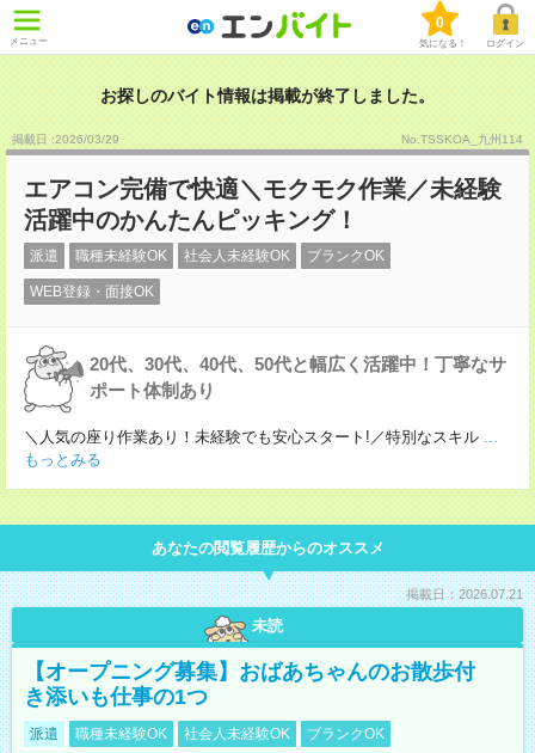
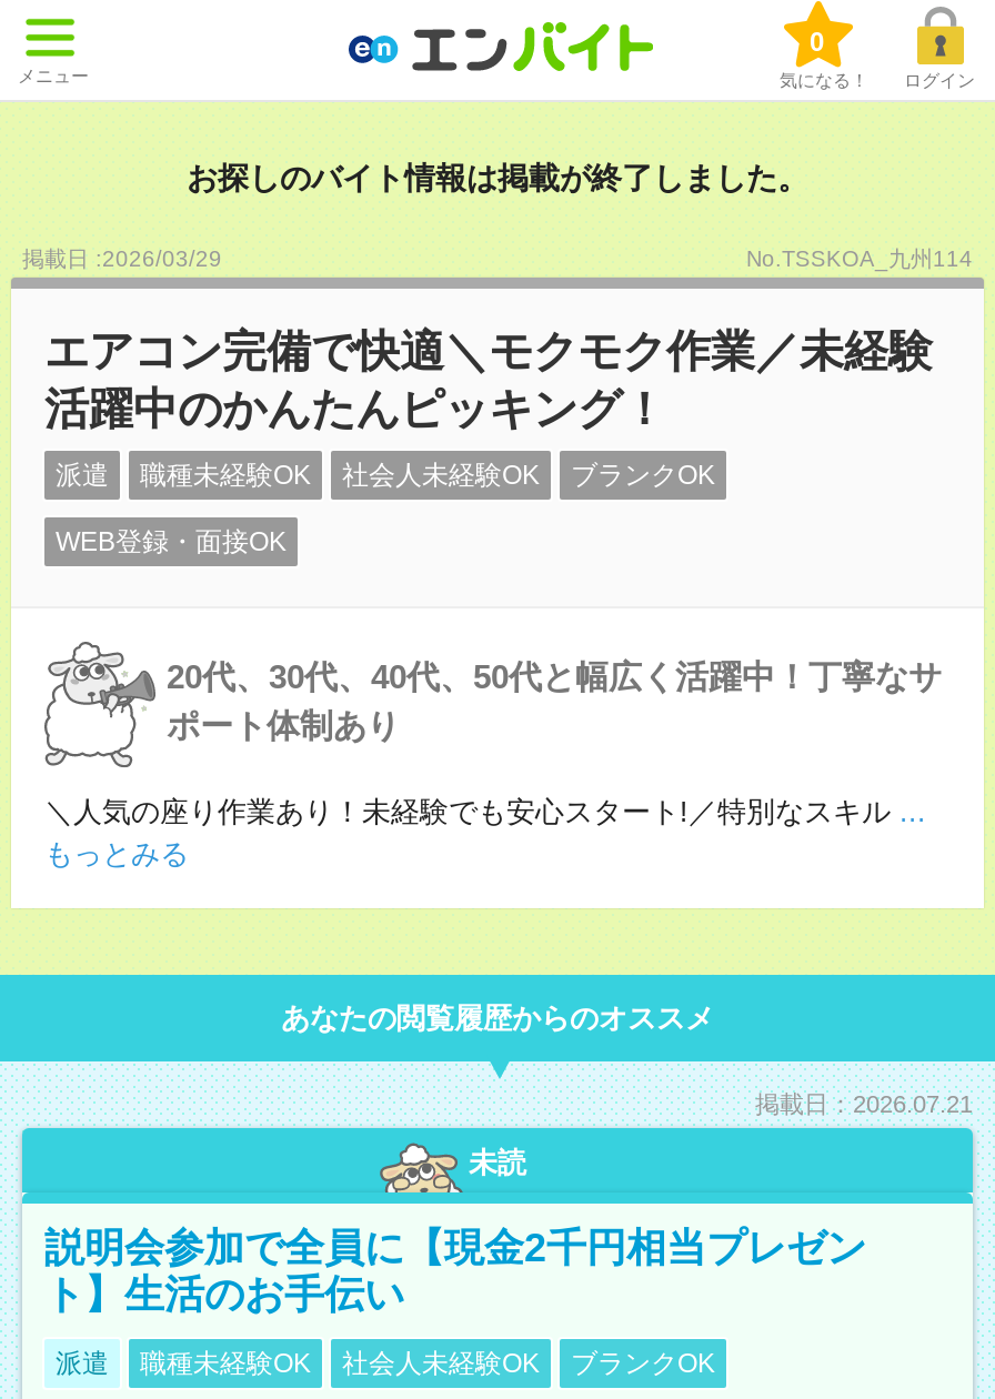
[24,660,475,709] 【オープニング募集】おばあちゃんのお散歩付 | き添いも仕事の1つ -> [44,1226,866,1317] 説明会参加で全員に【現金2千円相当プレゼン | ト】生活のお手伝い

